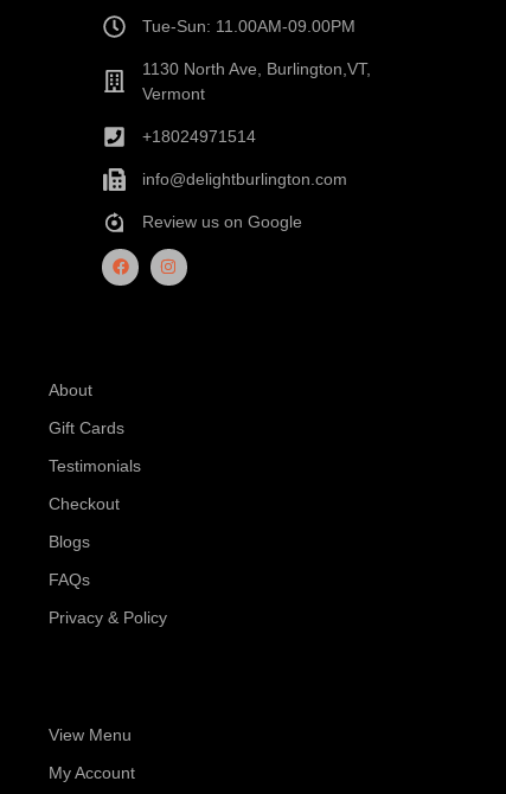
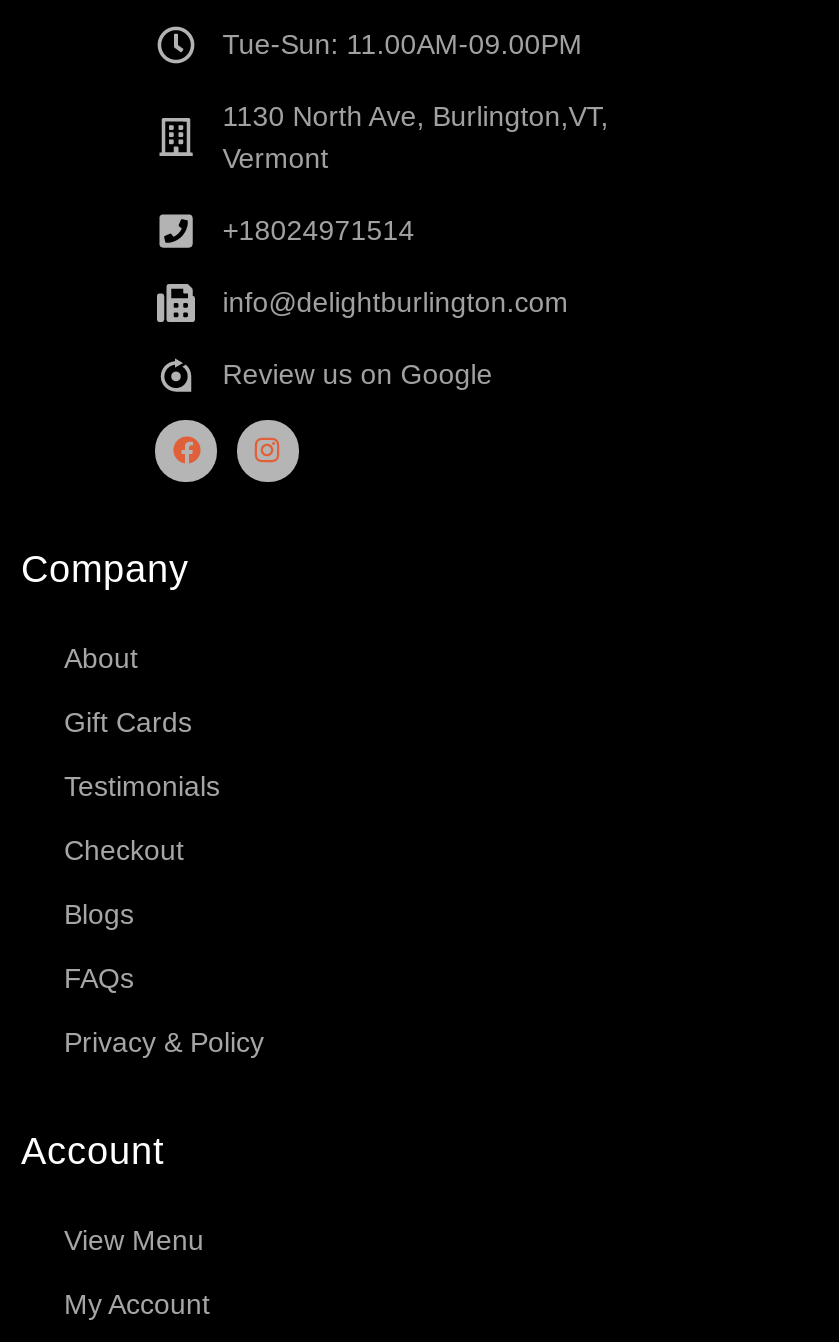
none -> [21,547,189,589] Company
none -> [21,1129,163,1171] Account

